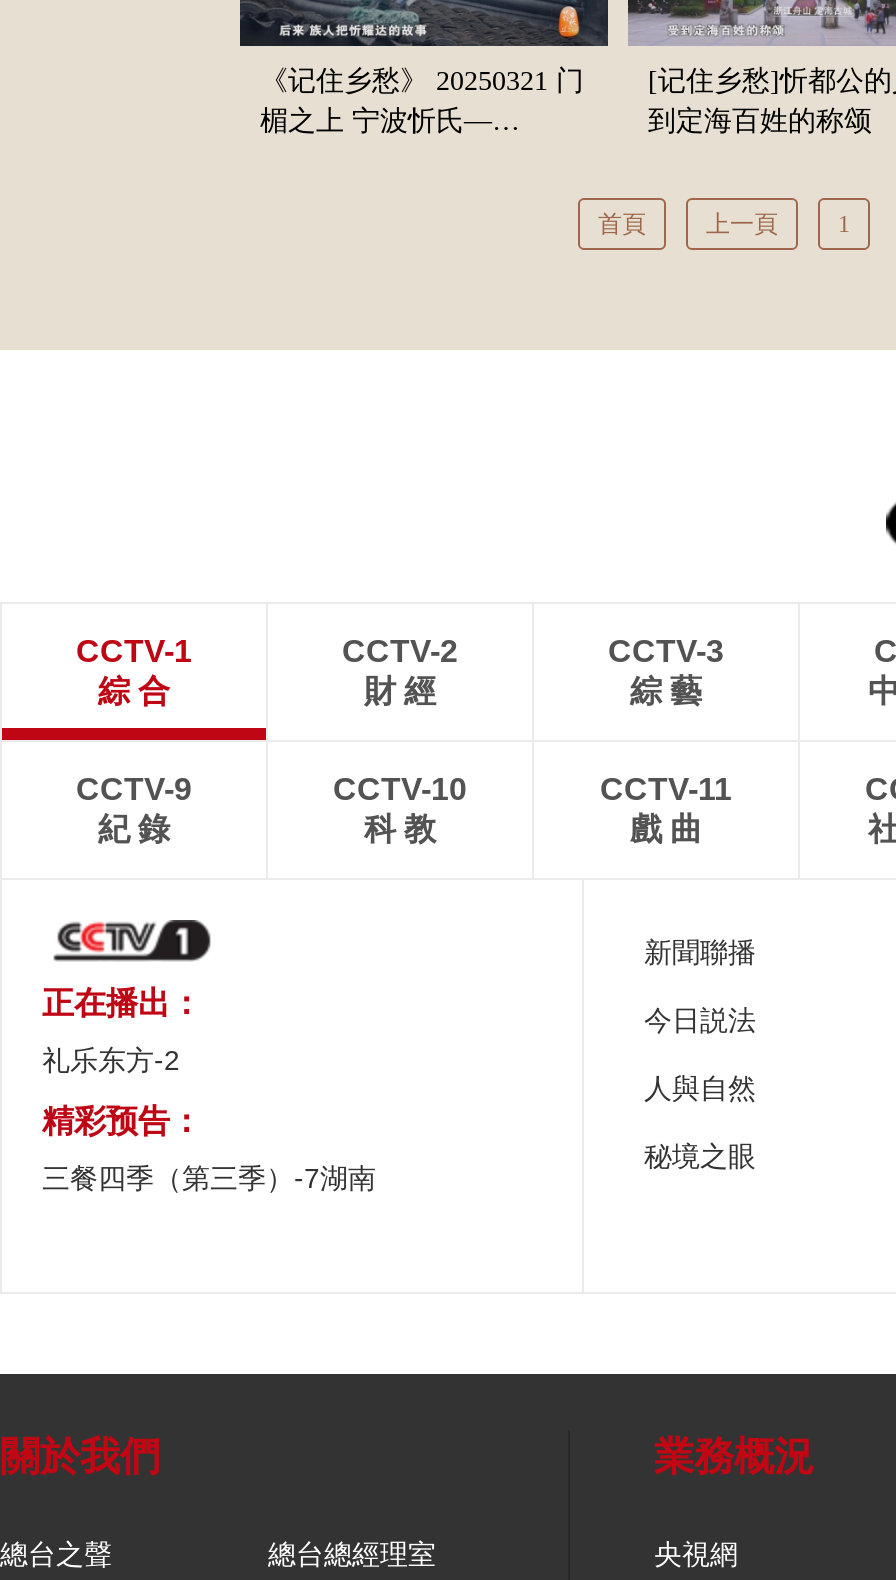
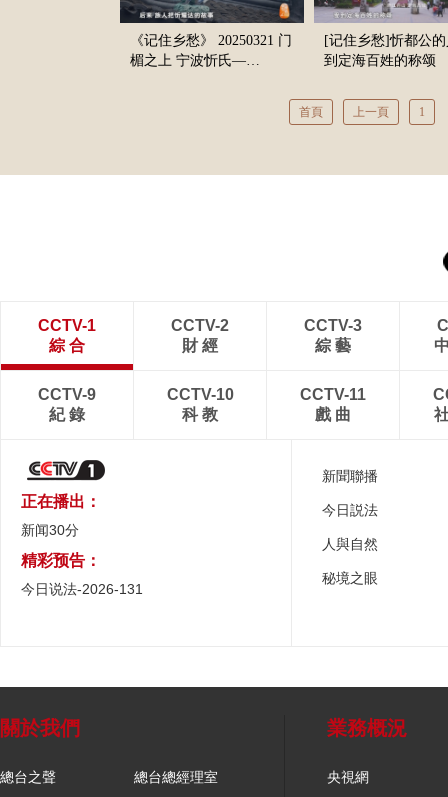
[42,1044,180,1076] 礼乐东方-2 -> [21,522,79,538] 新闻30分
[42,1162,376,1194] 三餐四季（第三季）-7湖南 -> [21,581,143,597] 今日说法-2026-131

